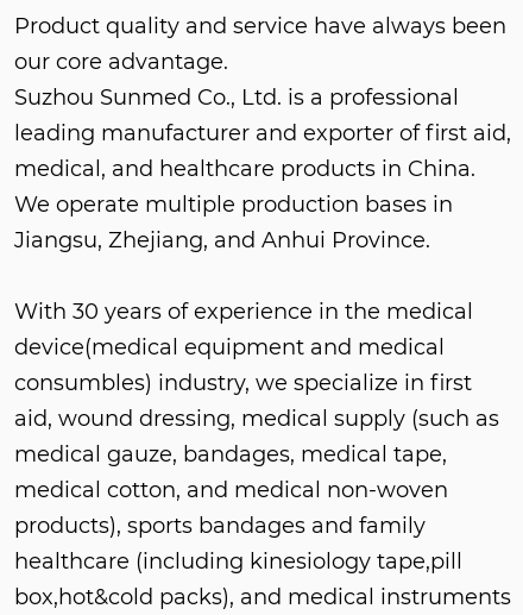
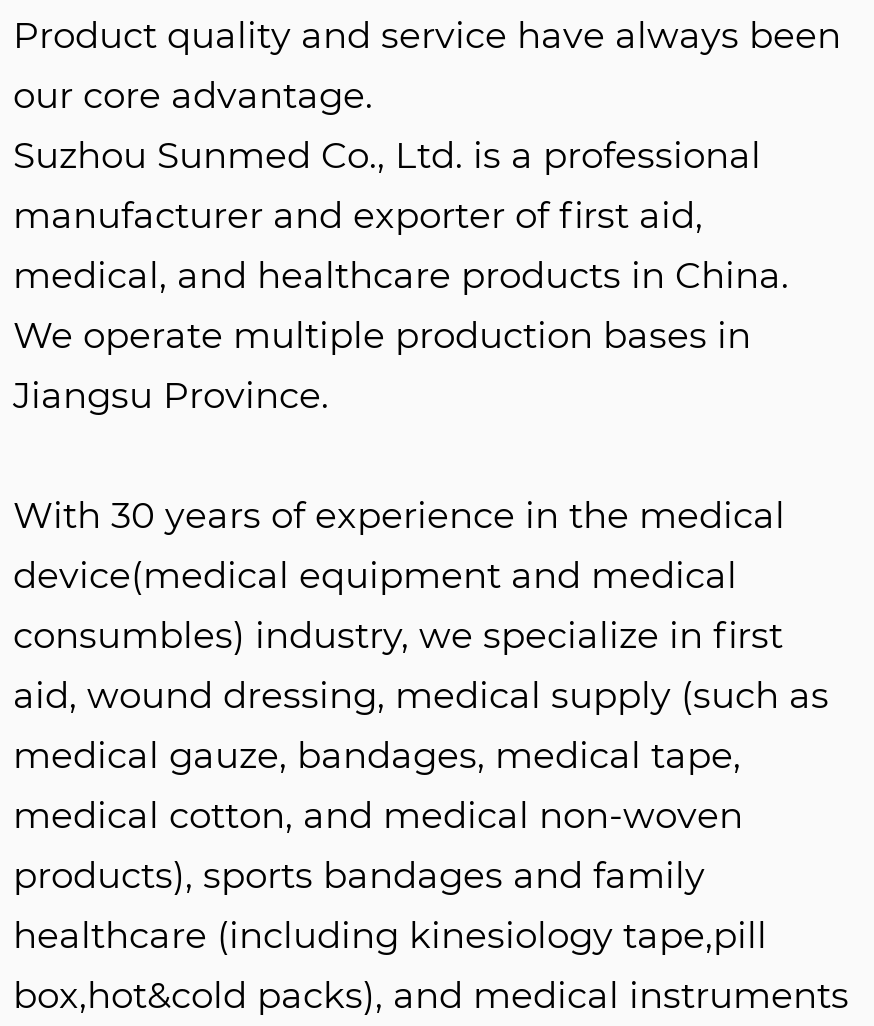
[14,120,511,146] leading manufacturer and exporter of first aid, -> [13,193,703,237] manufacturer and exporter of first aid,
[14,227,430,253] Jiangsu, Zhejiang, and Anhui Province. -> [13,373,329,417] Jiangsu Province.

